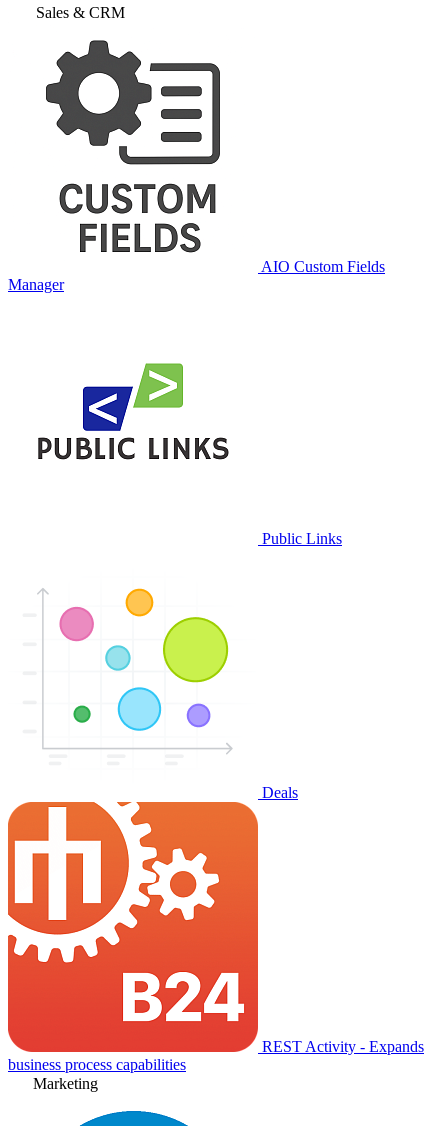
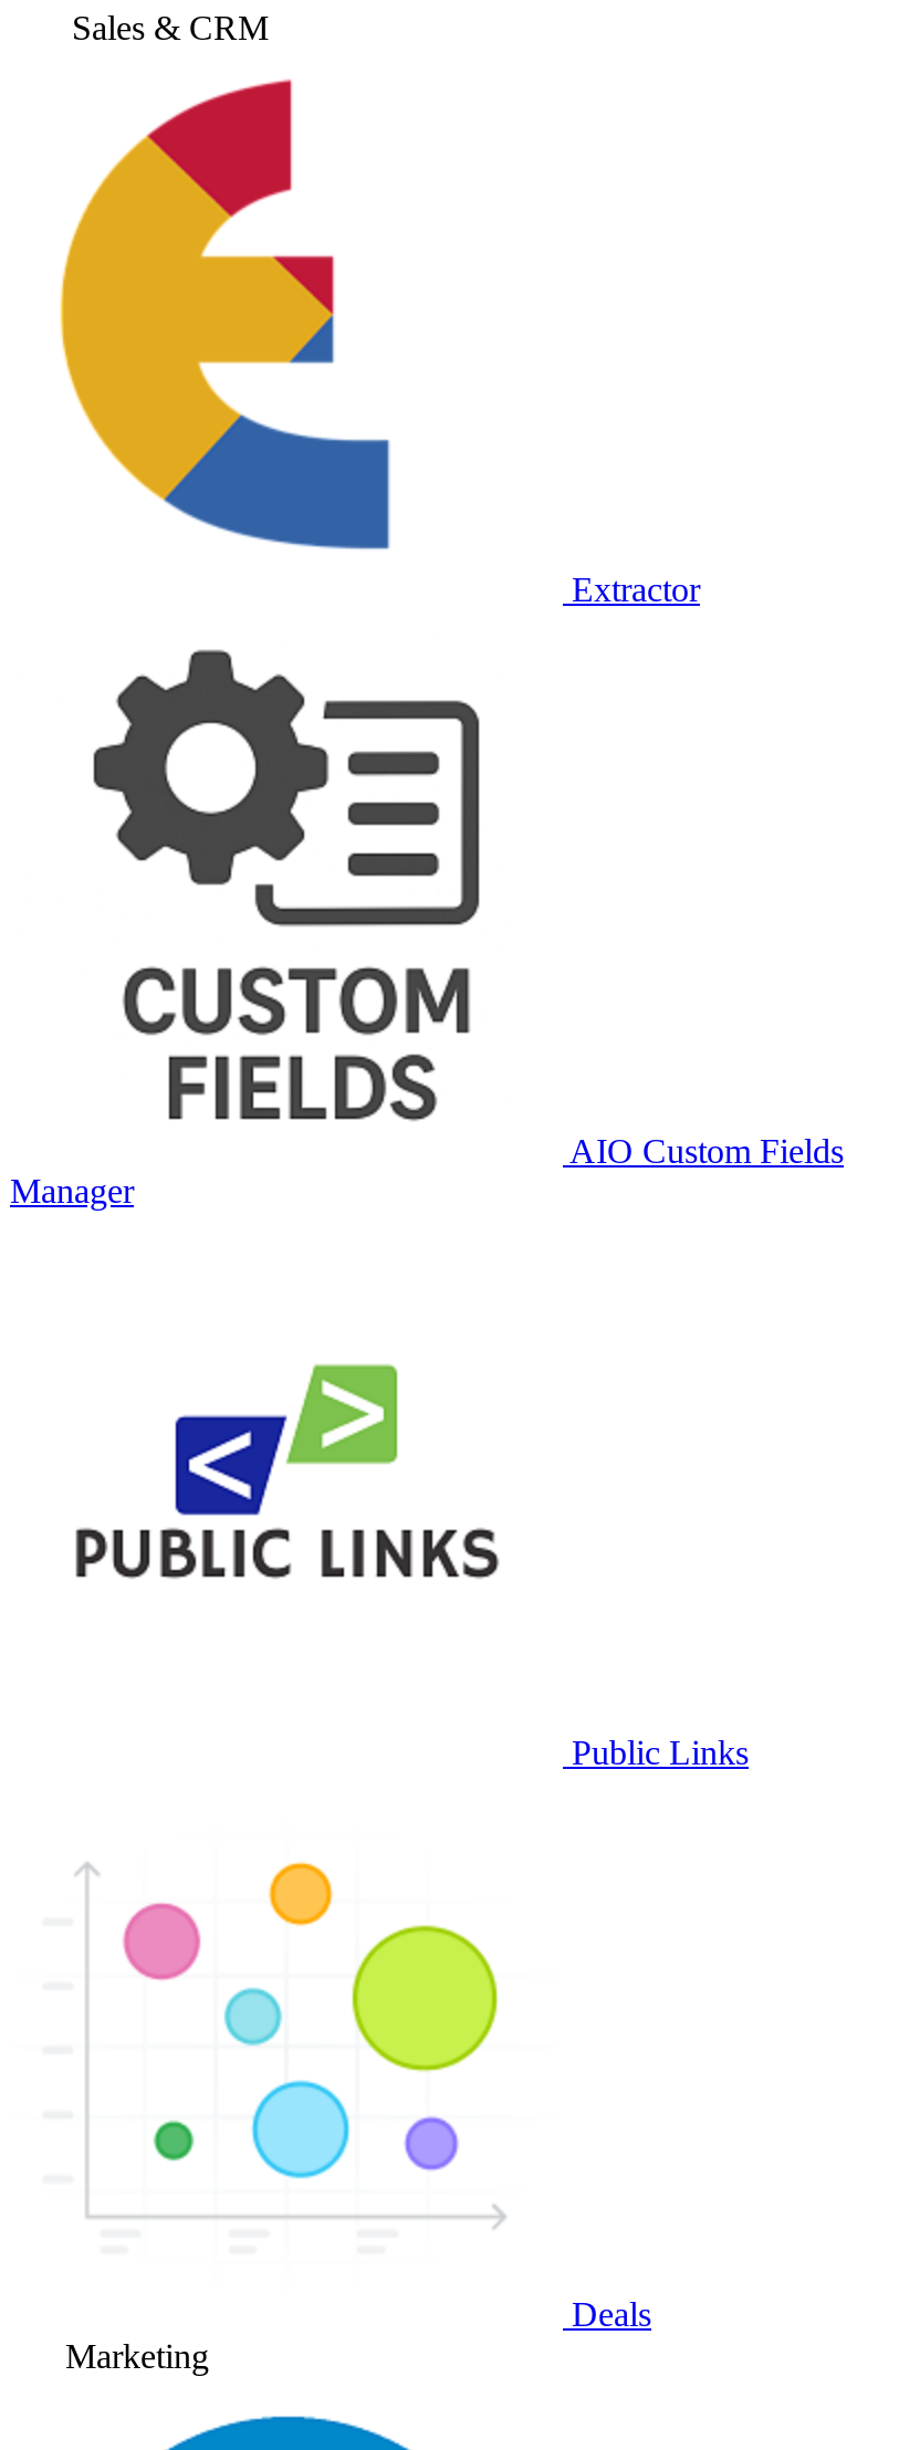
none -> [59,77,390,551] [image]
none -> [572,570,700,608] Extractor
moved [8,258,385,801] -> [10,1132,844,2333]: AIO Custom Fields | Manager | Public Links | Deals
[7,801,424,1073] [image] | REST Activity - Expands | business process capabilities -> none

